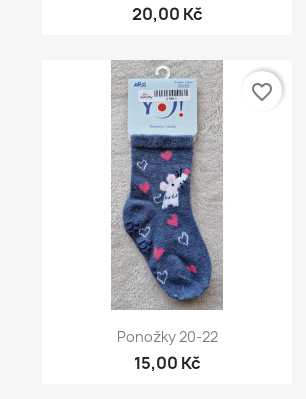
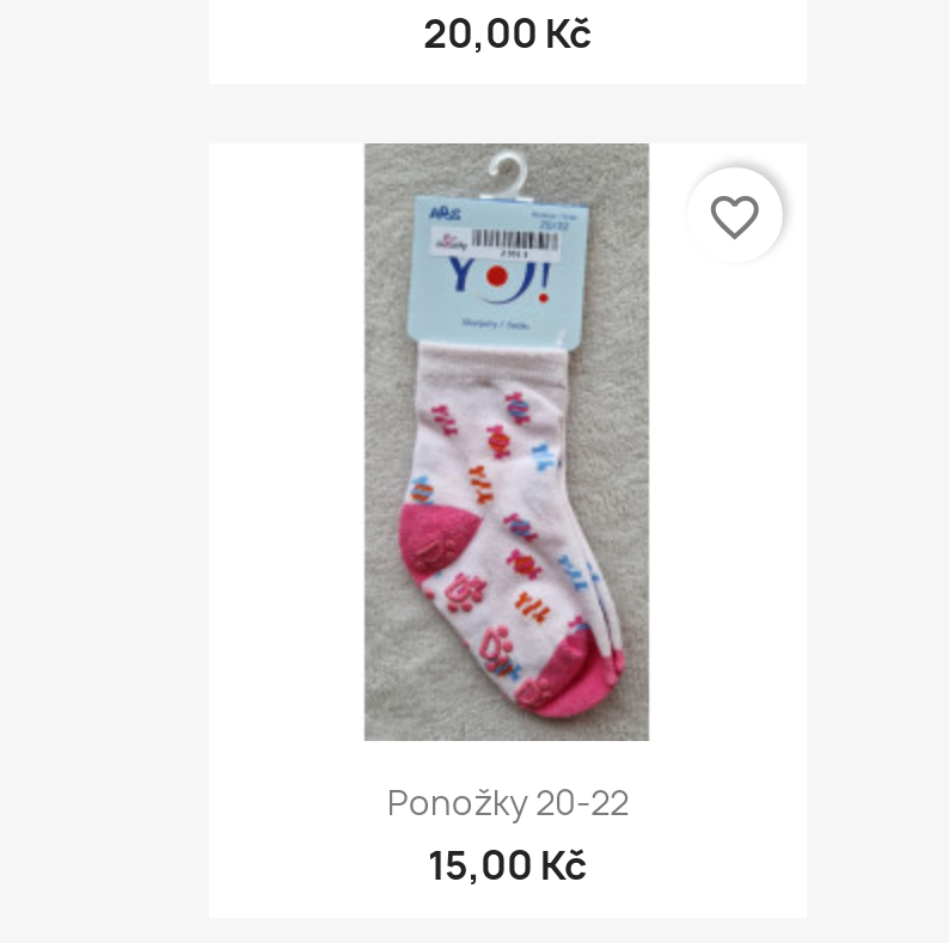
[107,61,226,309] [image] -> [362,143,651,741] [image]

